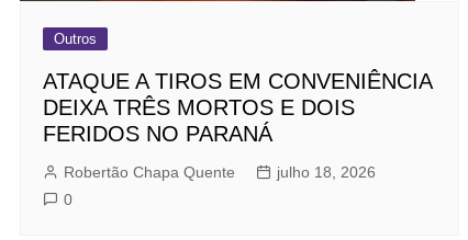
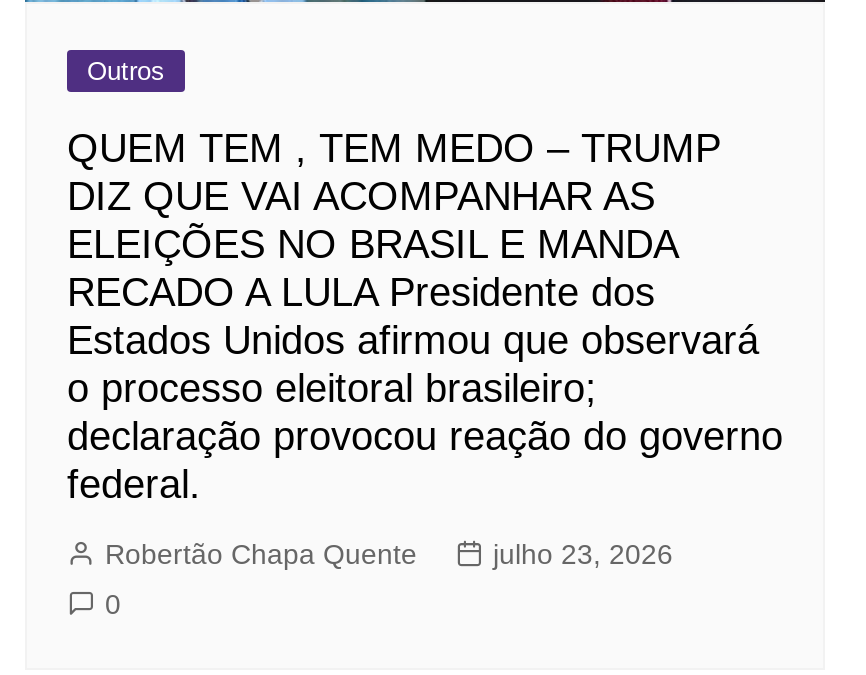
[43,69,432,145] ATAQUE A TIROS EM CONVENIÊNCIA | DEIXA TRÊS MORTOS E DOIS | FERIDOS NO PARANÁ -> [67,125,783,505] QUEM TEM , TEM MEDO – TRUMP | DIZ QUE VAI ACOMPANHAR AS | ELEIÇÕES NO BRASIL E MANDA | RECADO A LULA Presidente dos | Estados Unidos afirmou que observará | o processo eleitoral brasileiro; | declaração provocou reação do governo | federal.
[277,163,376,180] julho 18, 2026 -> [493,537,673,569] julho 23, 2026

